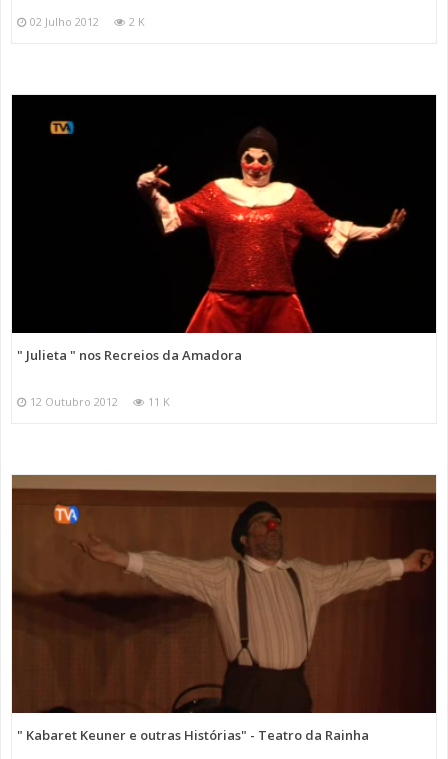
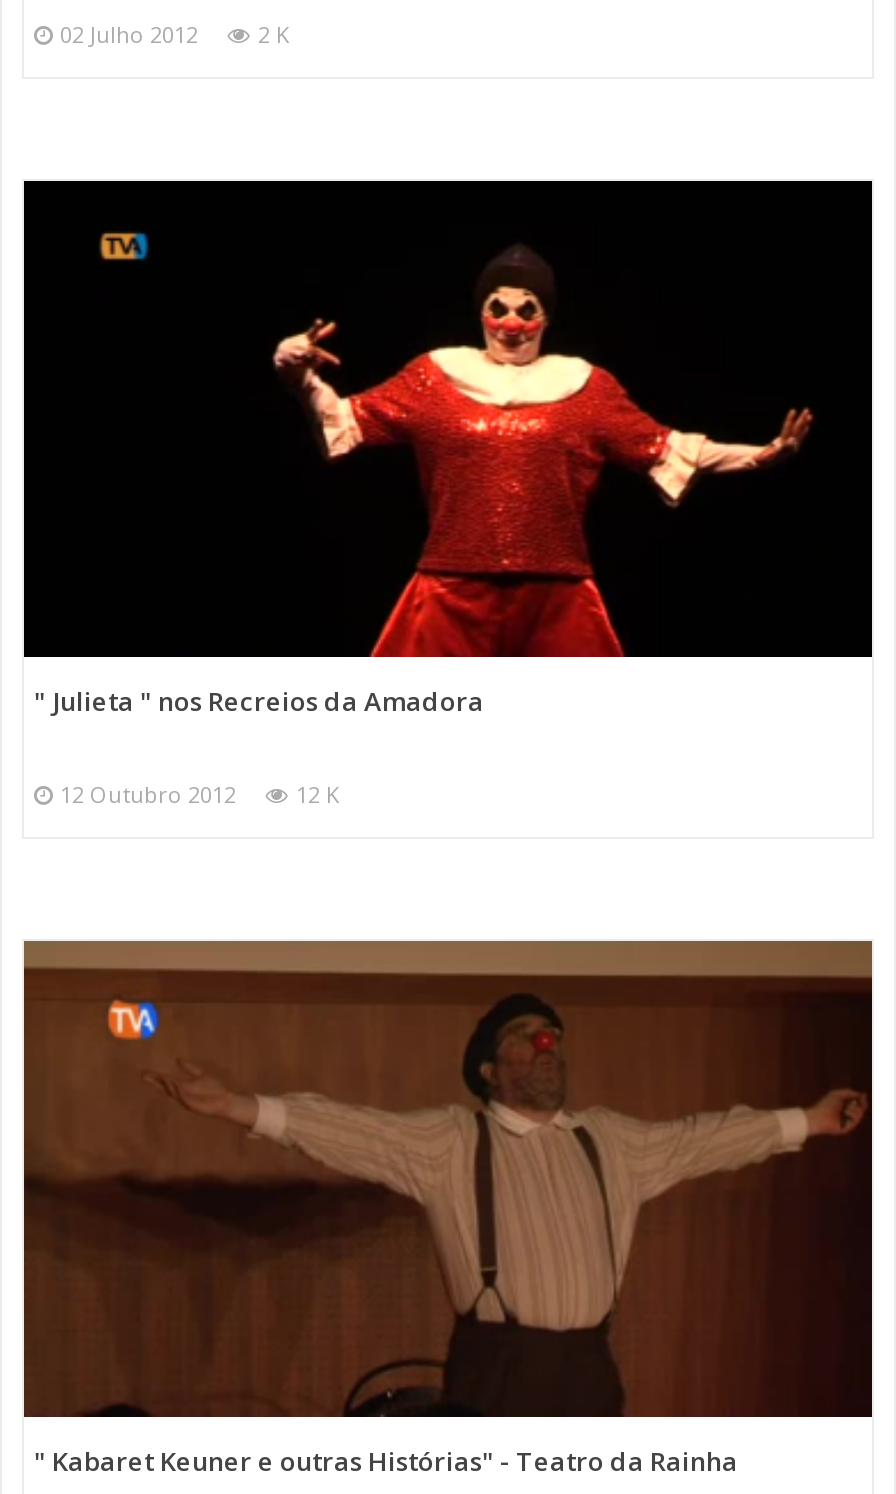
[30,394,170,409] 12 Outubro 2012 11 K -> [60,779,340,809] 12 Outubro 2012 12 K

